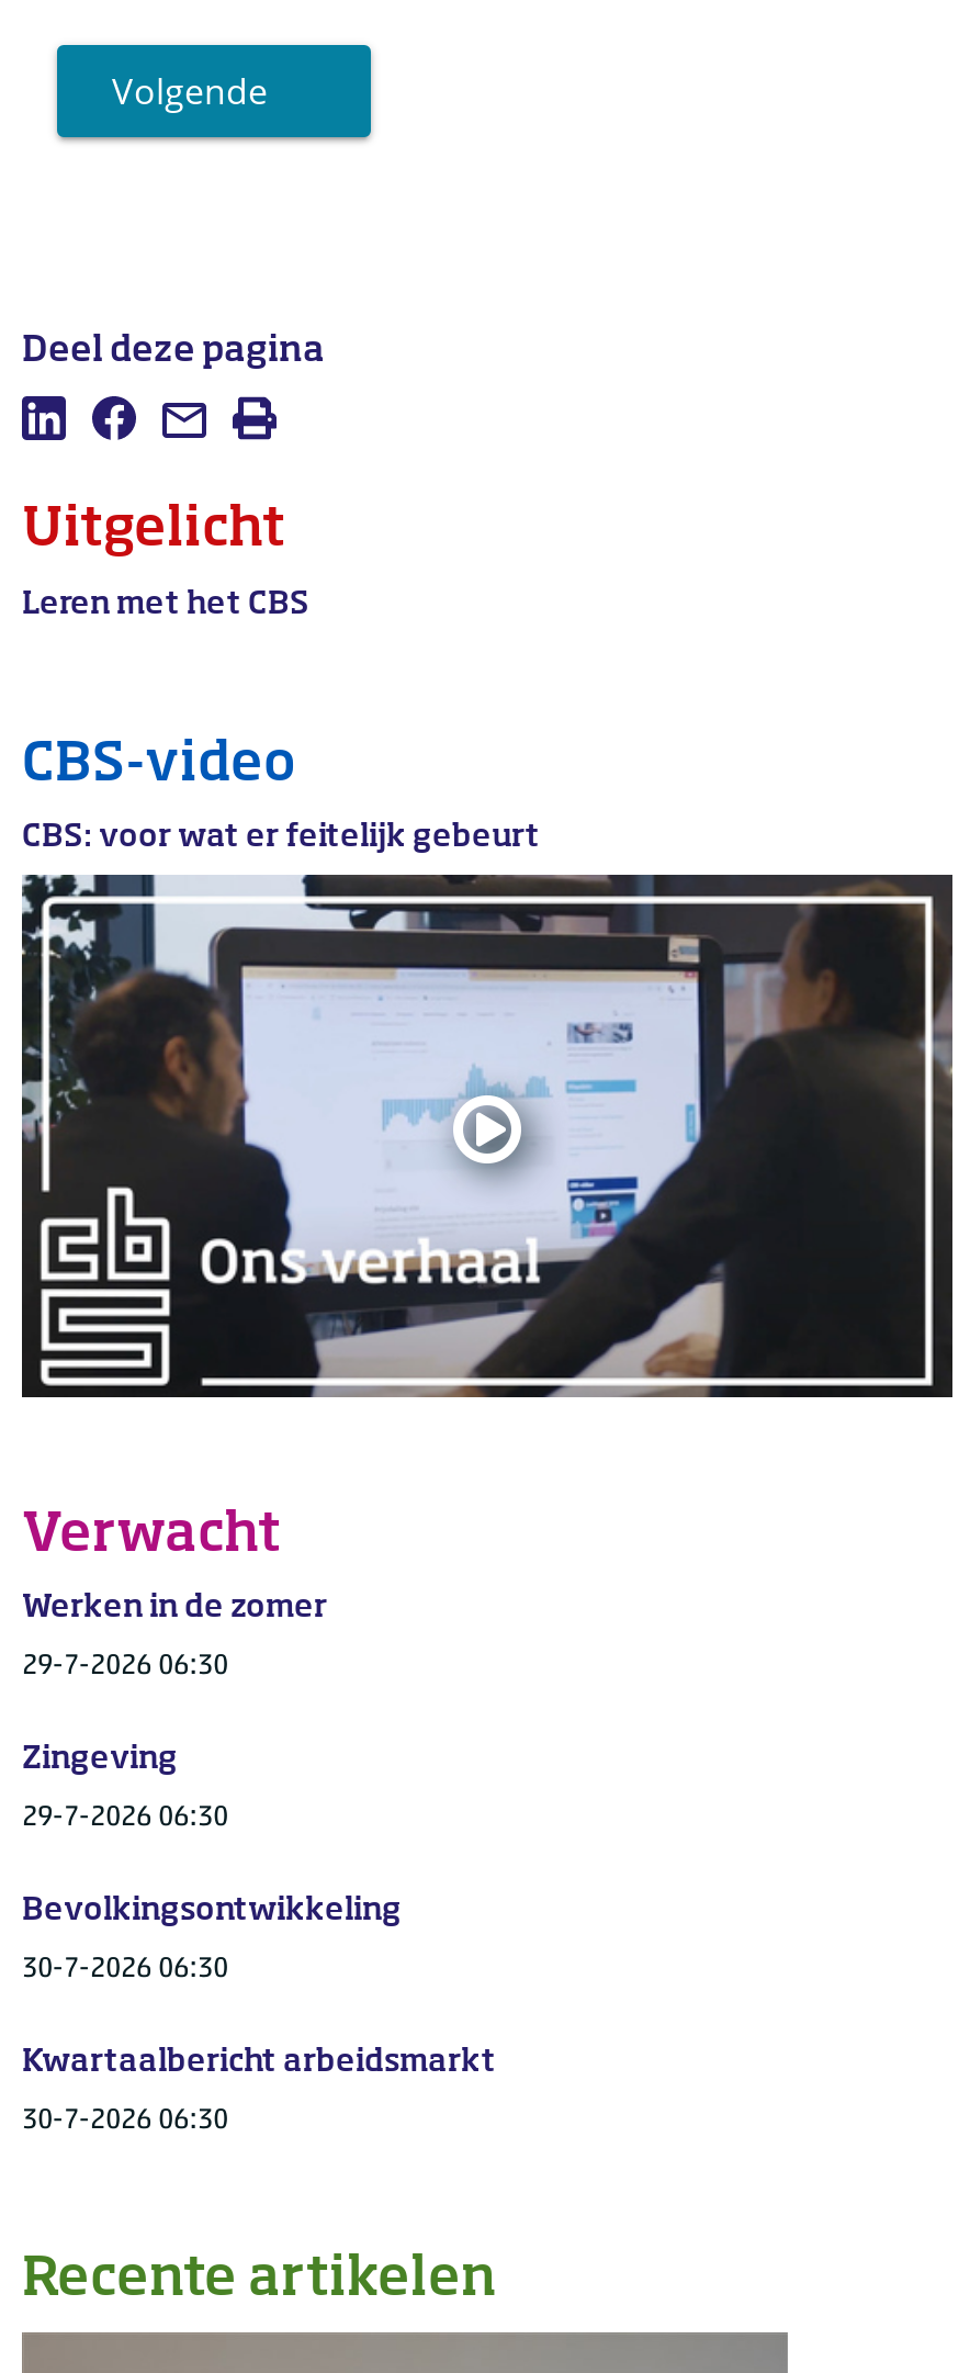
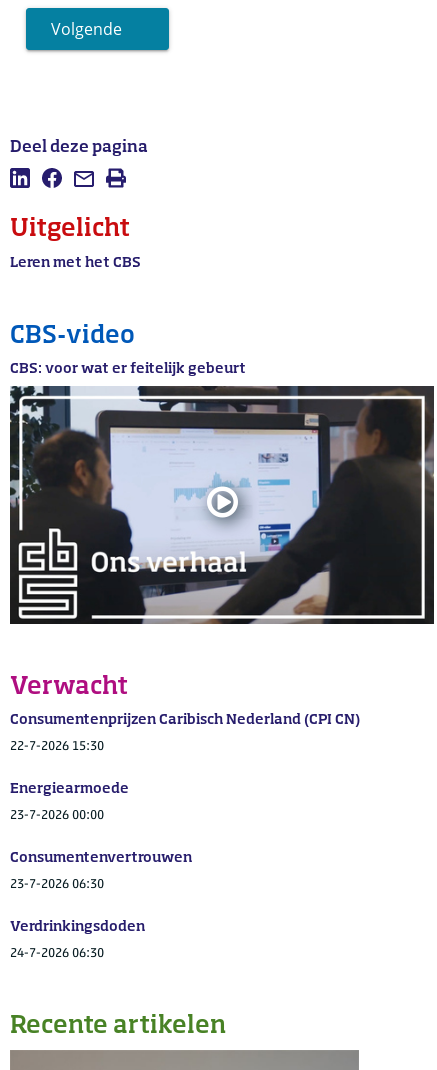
[22,1593,327,1623] Werken in de zomer -> [10,713,360,727] Consumentenprijzen Caribisch Nederland (CPI CN)
[22,1652,228,1680] 29-7-2026 06:30 -> [10,740,104,753] 22-7-2026 15:30
[22,1744,178,1775] Zingeving -> [10,782,129,796] Energiearmoede
[22,1803,228,1832] 29-7-2026 06:30 -> [10,809,104,822] 23-7-2026 00:00
[22,1896,402,1926] Bevolkingsontwikkeling -> [10,851,192,865] Consumentenvertrouwen
[22,1955,228,1983] 30-7-2026 06:30 -> [10,878,104,891] 23-7-2026 06:30
[22,2047,496,2078] Kwartaalbericht arbeidsmarkt -> [10,920,145,934] Verdrinkingsdoden
[22,2106,228,2135] 30-7-2026 06:30 -> [10,947,104,960] 24-7-2026 06:30

